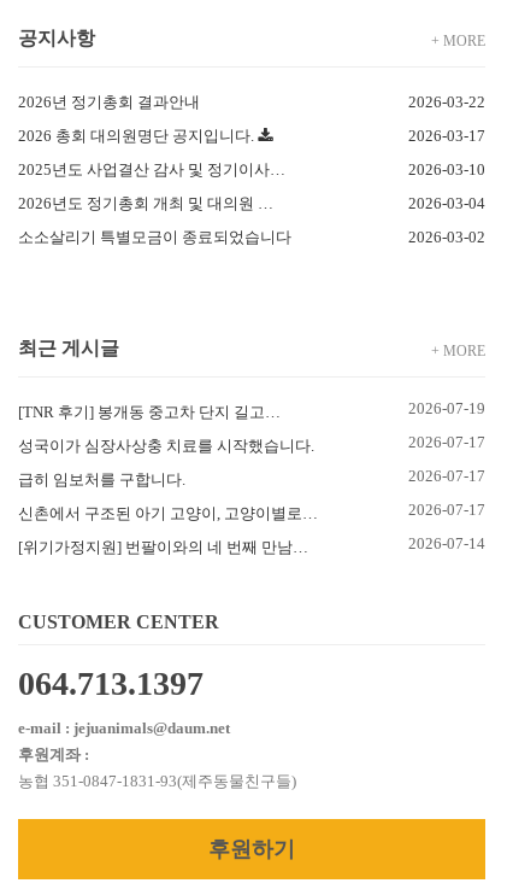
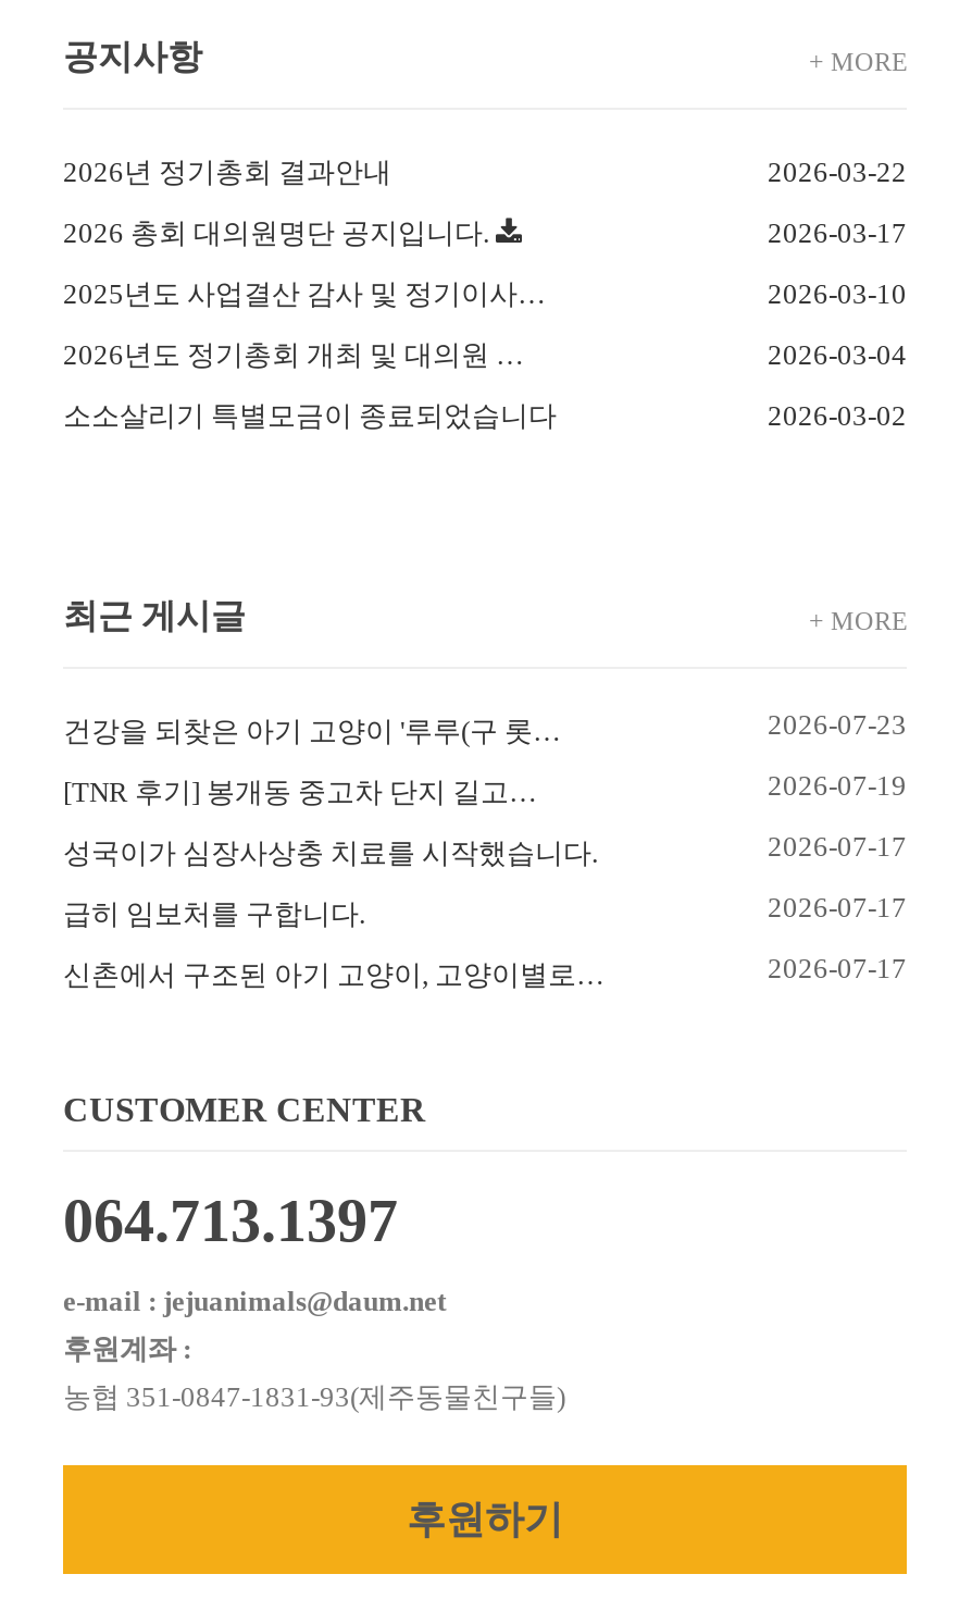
none -> [63,709,907,748] 건강을 되찾은 아기 고양이 '루루(구 롯… | 2026-07-23
moved [18,400,485,523] -> [63,770,907,992]: [TNR 후기] 봉개동 중고차 단지 길고… | 2026-07-19 | 성국이가 심장사상충 치료를 시작했습니다. | 2026-07-17 | 급히 임보처를 구합니다. | 2026-07-17 | 신촌에서 구조된 아기 고양이, 고양이별로… | 2026-07-17
[18,535,485,557] [위기가정지원] 번팔이와의 네 번째 만남… | 2026-07-14 -> none

